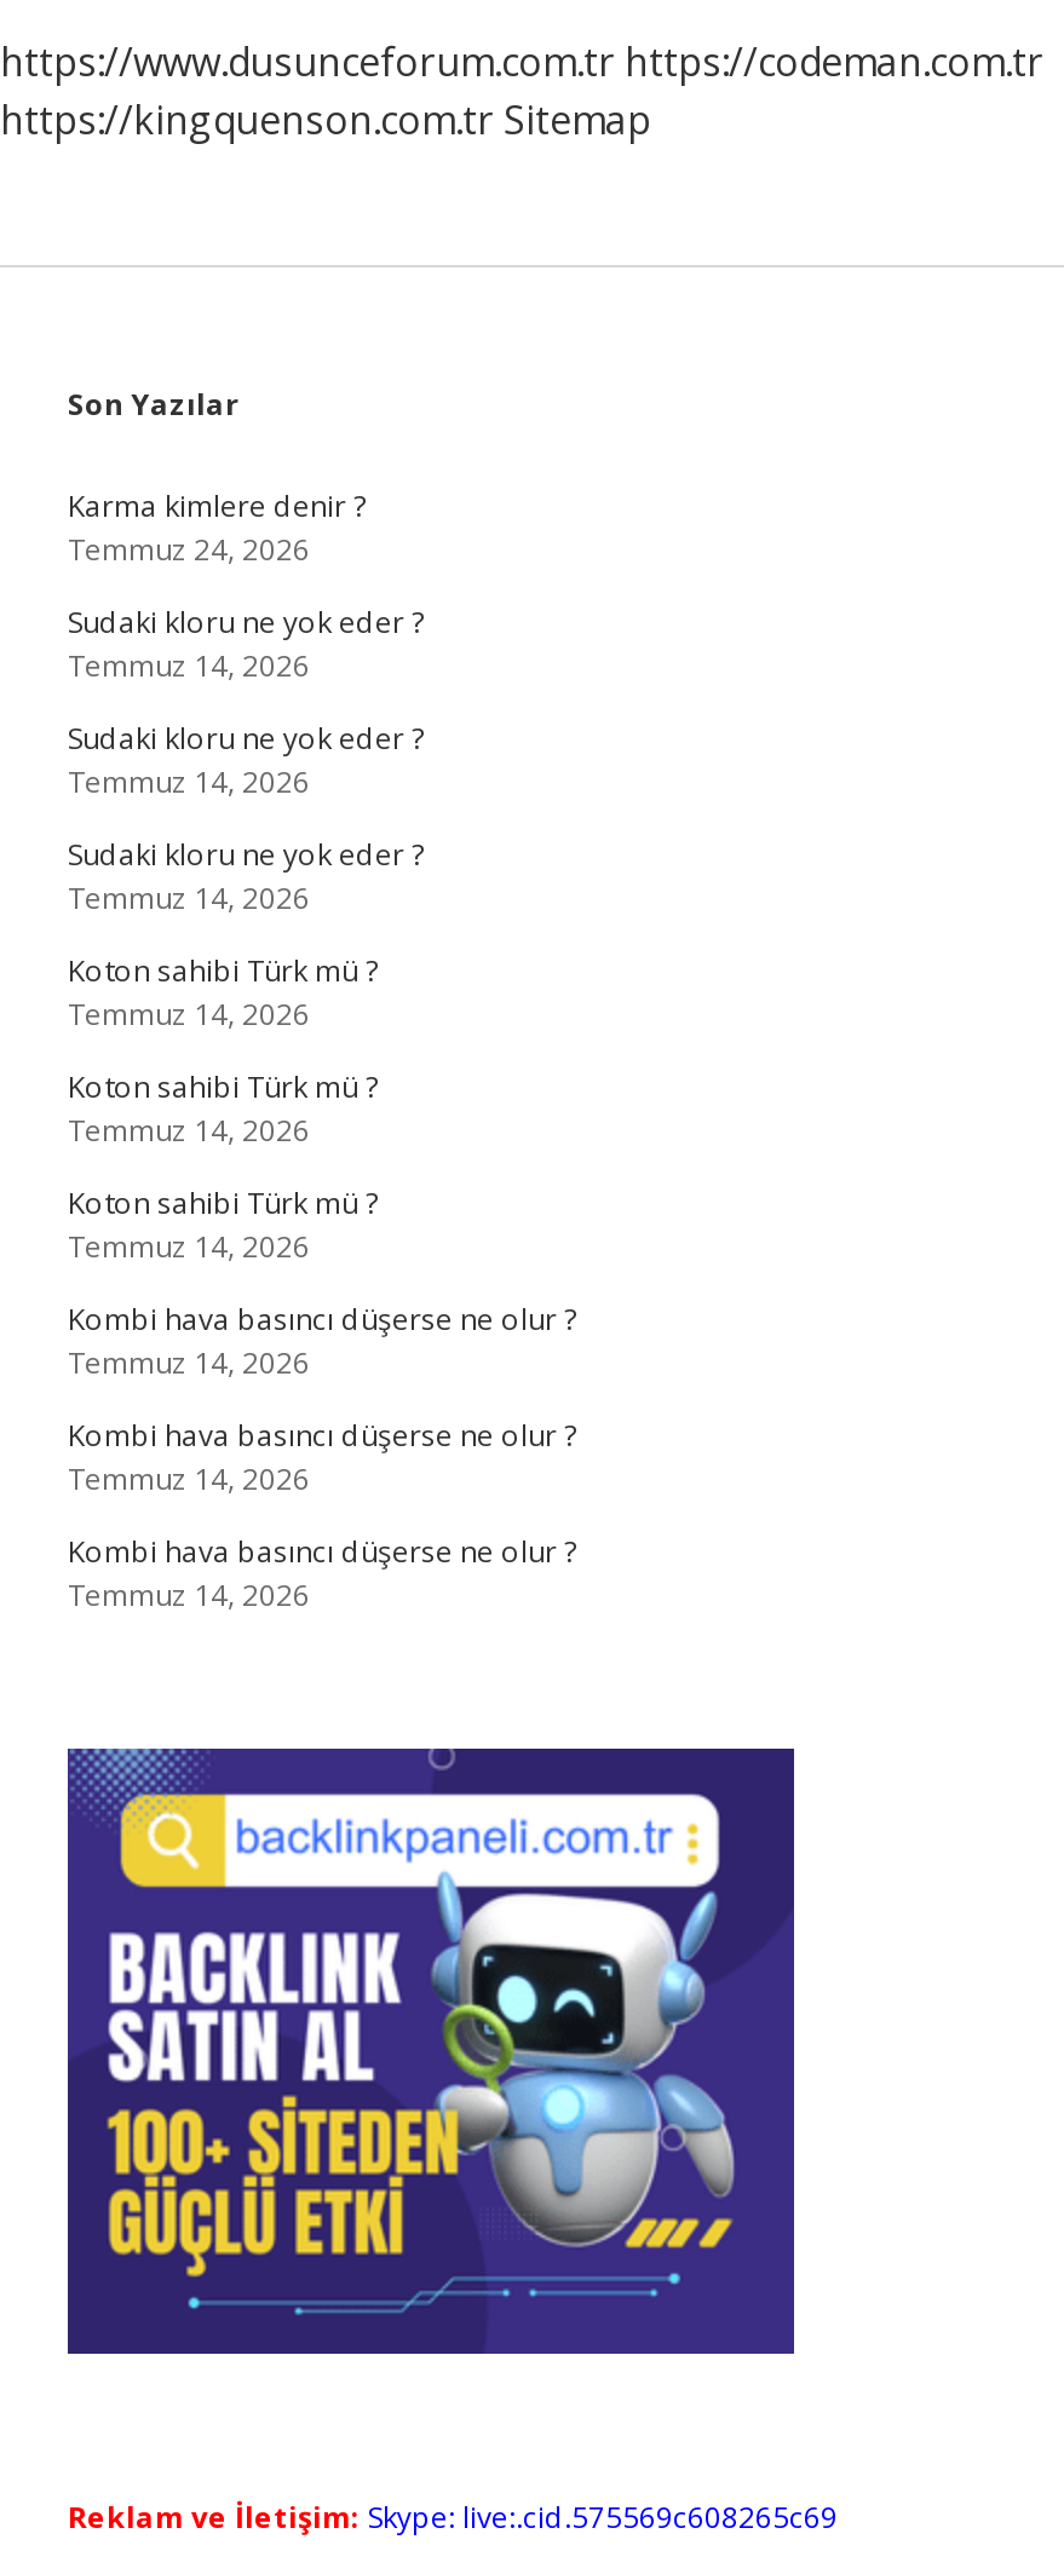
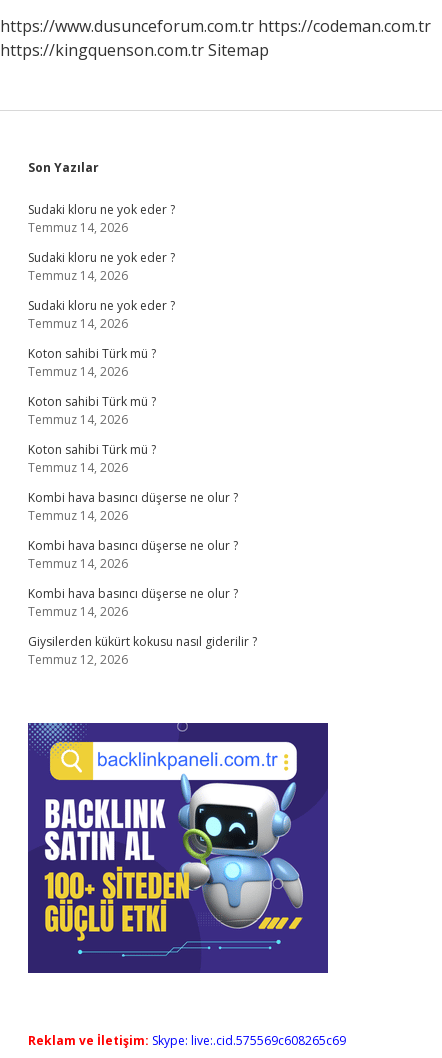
[68,485,366,570] Karma kimlere denir ? | Temmuz 24, 2026 -> none
moved [68,601,576,1616] -> [28,201,238,620]: Sudaki kloru ne yok eder ? | Temmuz 14, 2026 | Sudaki kloru ne yok eder ? | ... | Kombi hava basıncı düşerse ne olur ? | Temmuz 14, 2026
none -> [28,633,257,668] Giysilerden kükürt kokusu nasıl giderilir ? | Temmuz 12, 2026

